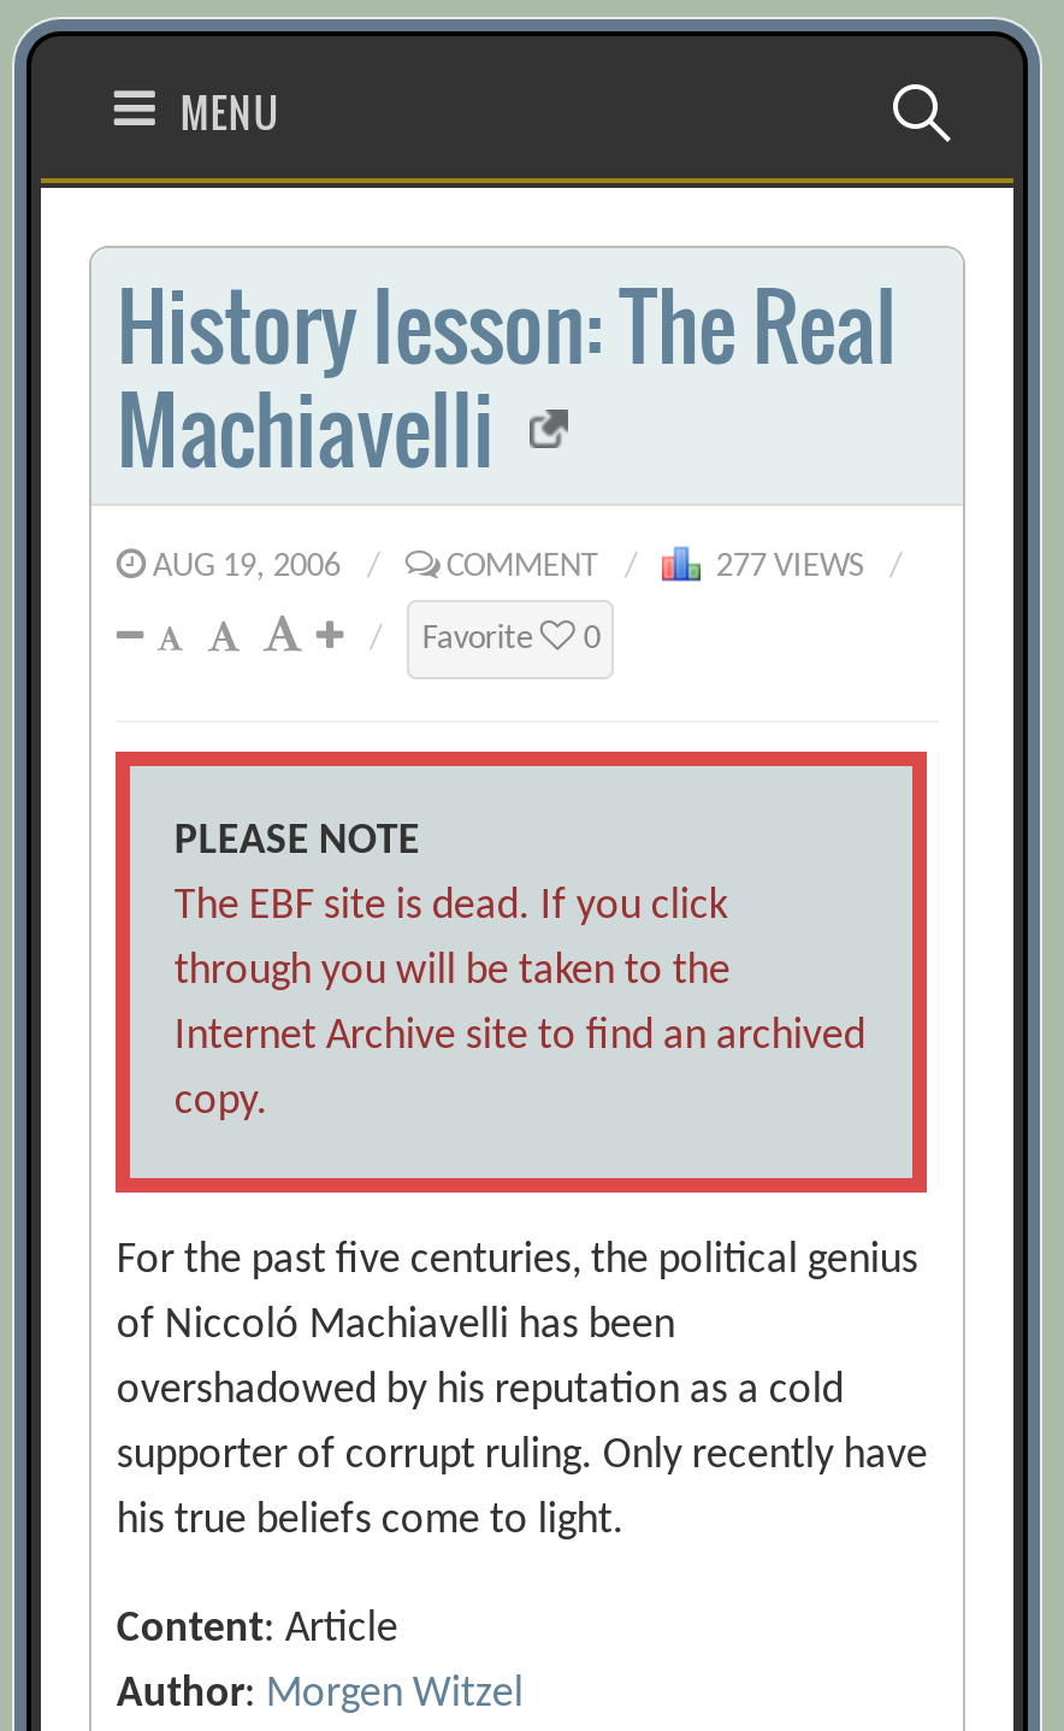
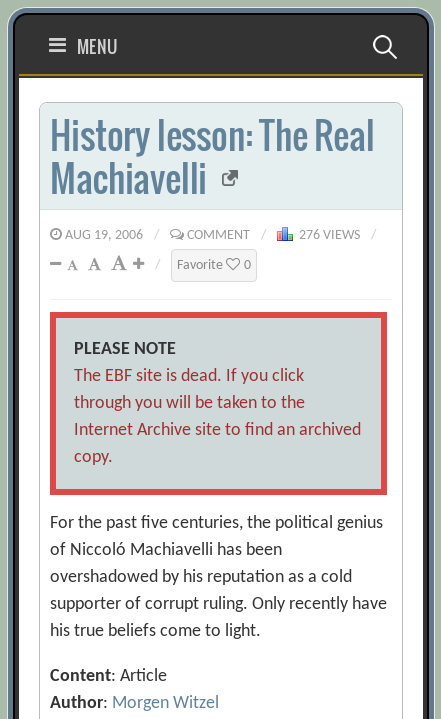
[701,549,863,585] 277 VIEWS -> [293,228,360,243] 276 VIEWS

